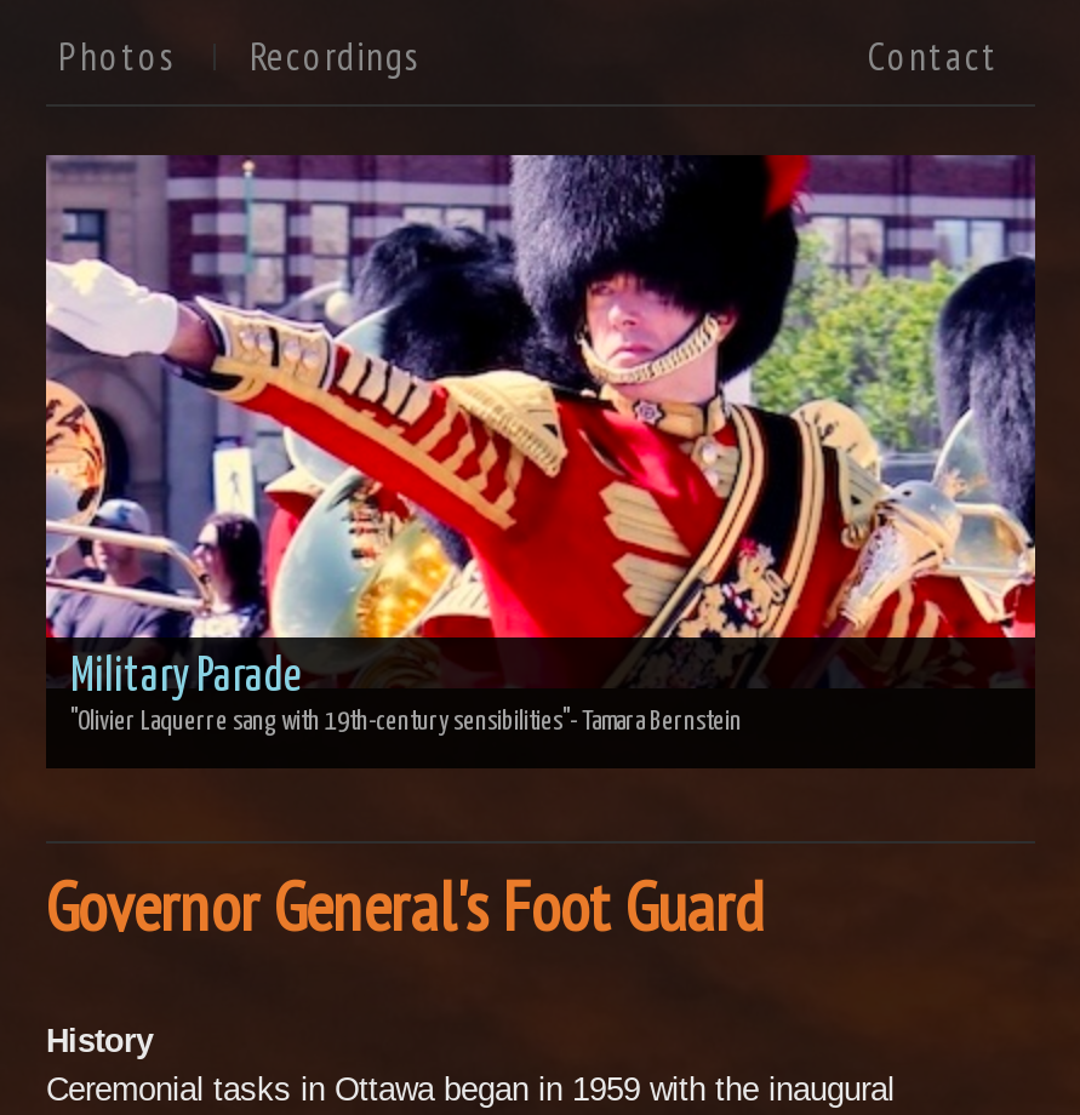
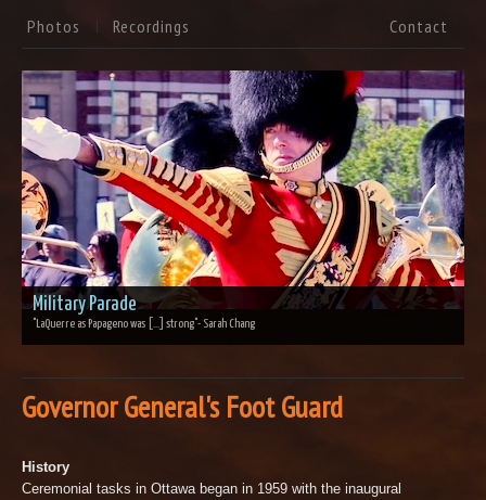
[70,708,742,734] "Olivier Laquerre sang with 19th-century sensibilities"- Tamara Bernstein -> [33,318,255,330] "LaQuerre as Papageno was [...] strong"- Sarah Chang

